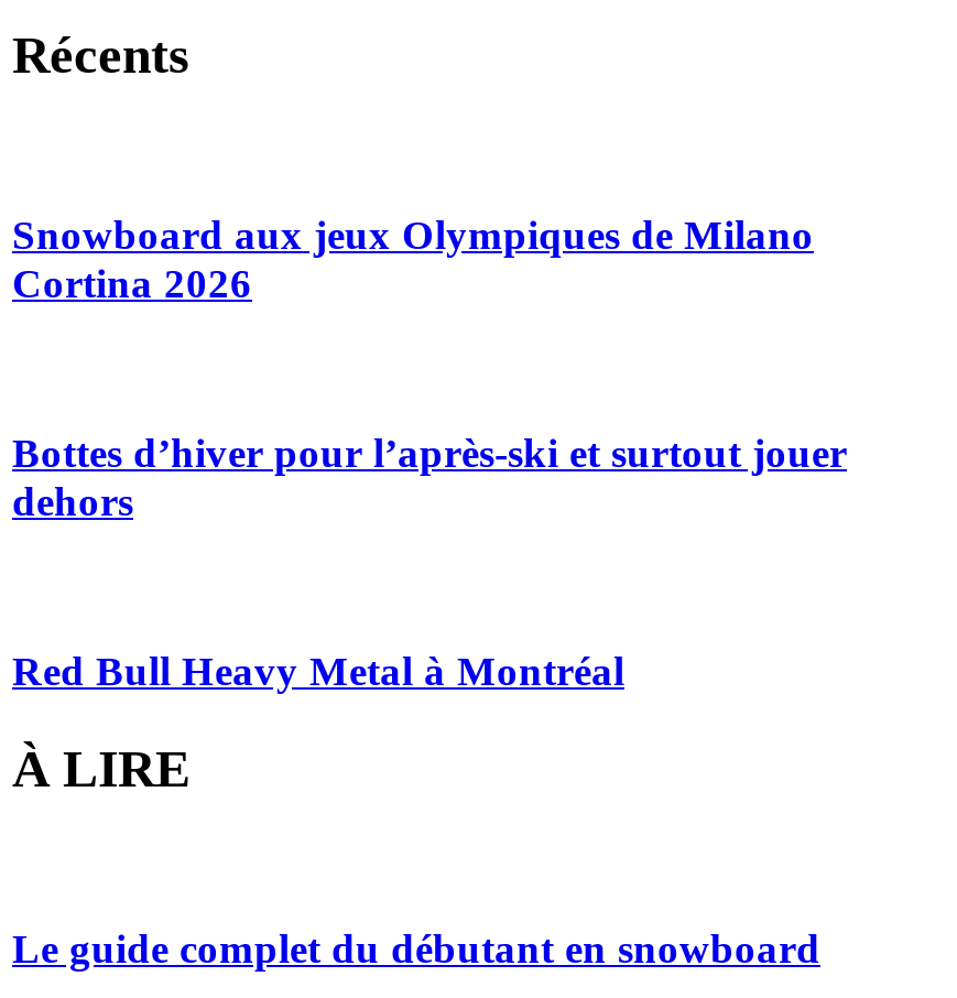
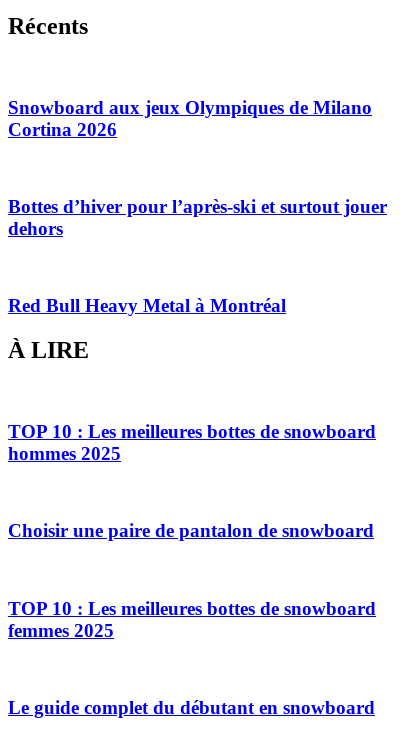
none -> [8,421,376,464] TOP 10 : Les meilleures bottes de snowboard | hommes 2025
none -> [8,520,374,541] Choisir une paire de pantalon de snowboard
none -> [8,598,376,641] TOP 10 : Les meilleures bottes de snowboard | femmes 2025

